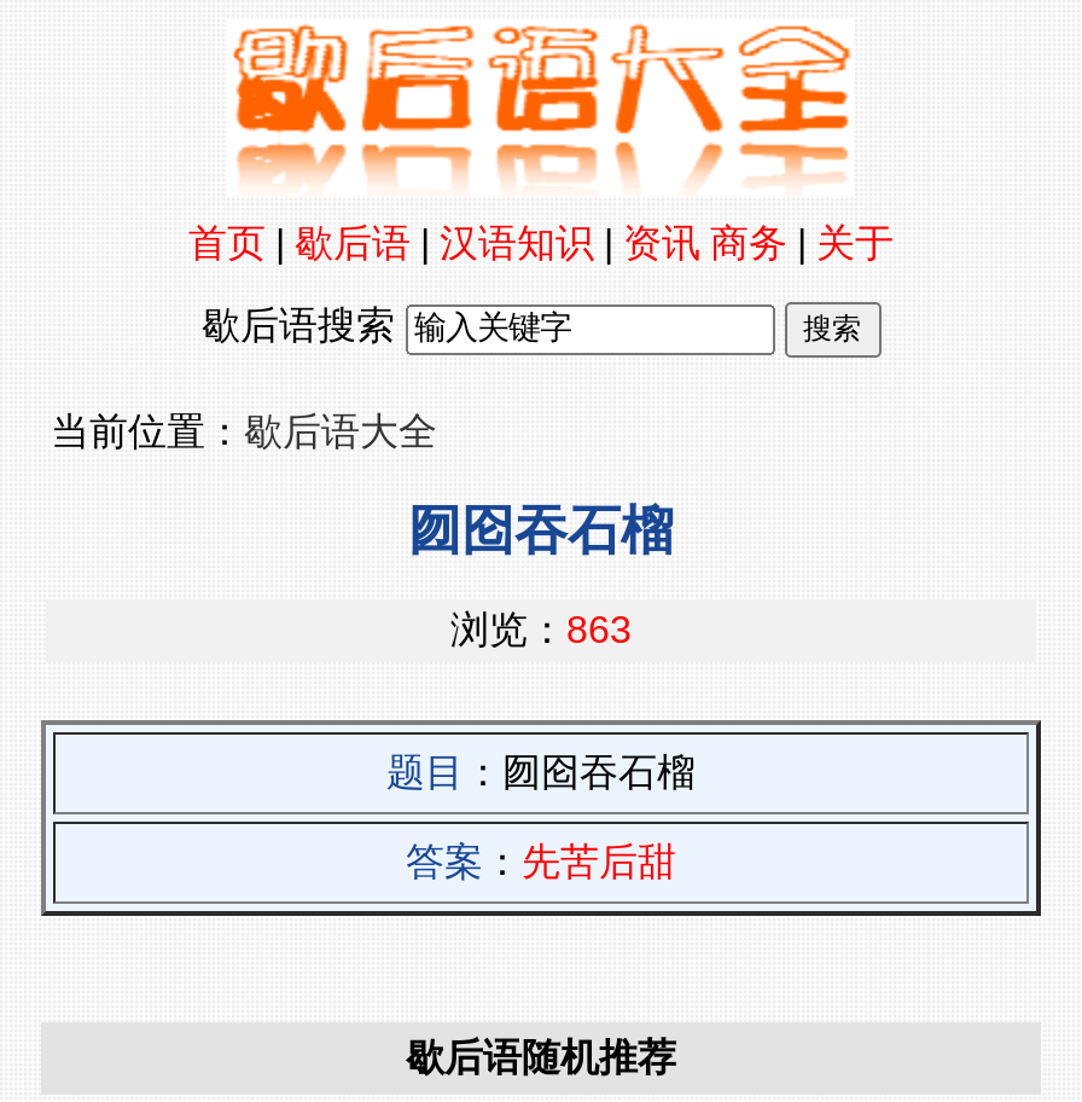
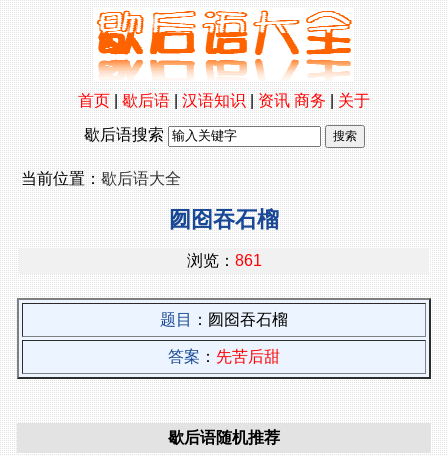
[450,609,632,650] 浏览：863 -> [186,252,261,269] 浏览：861

